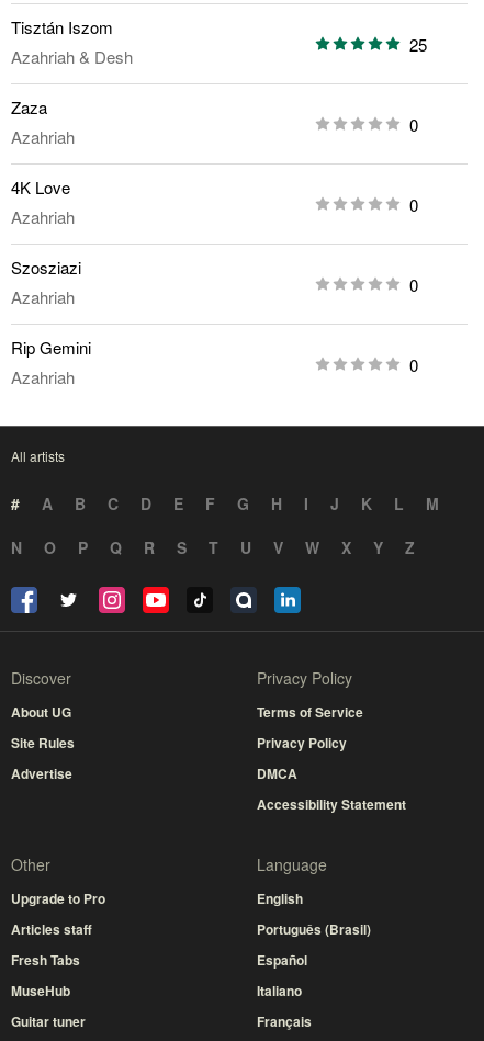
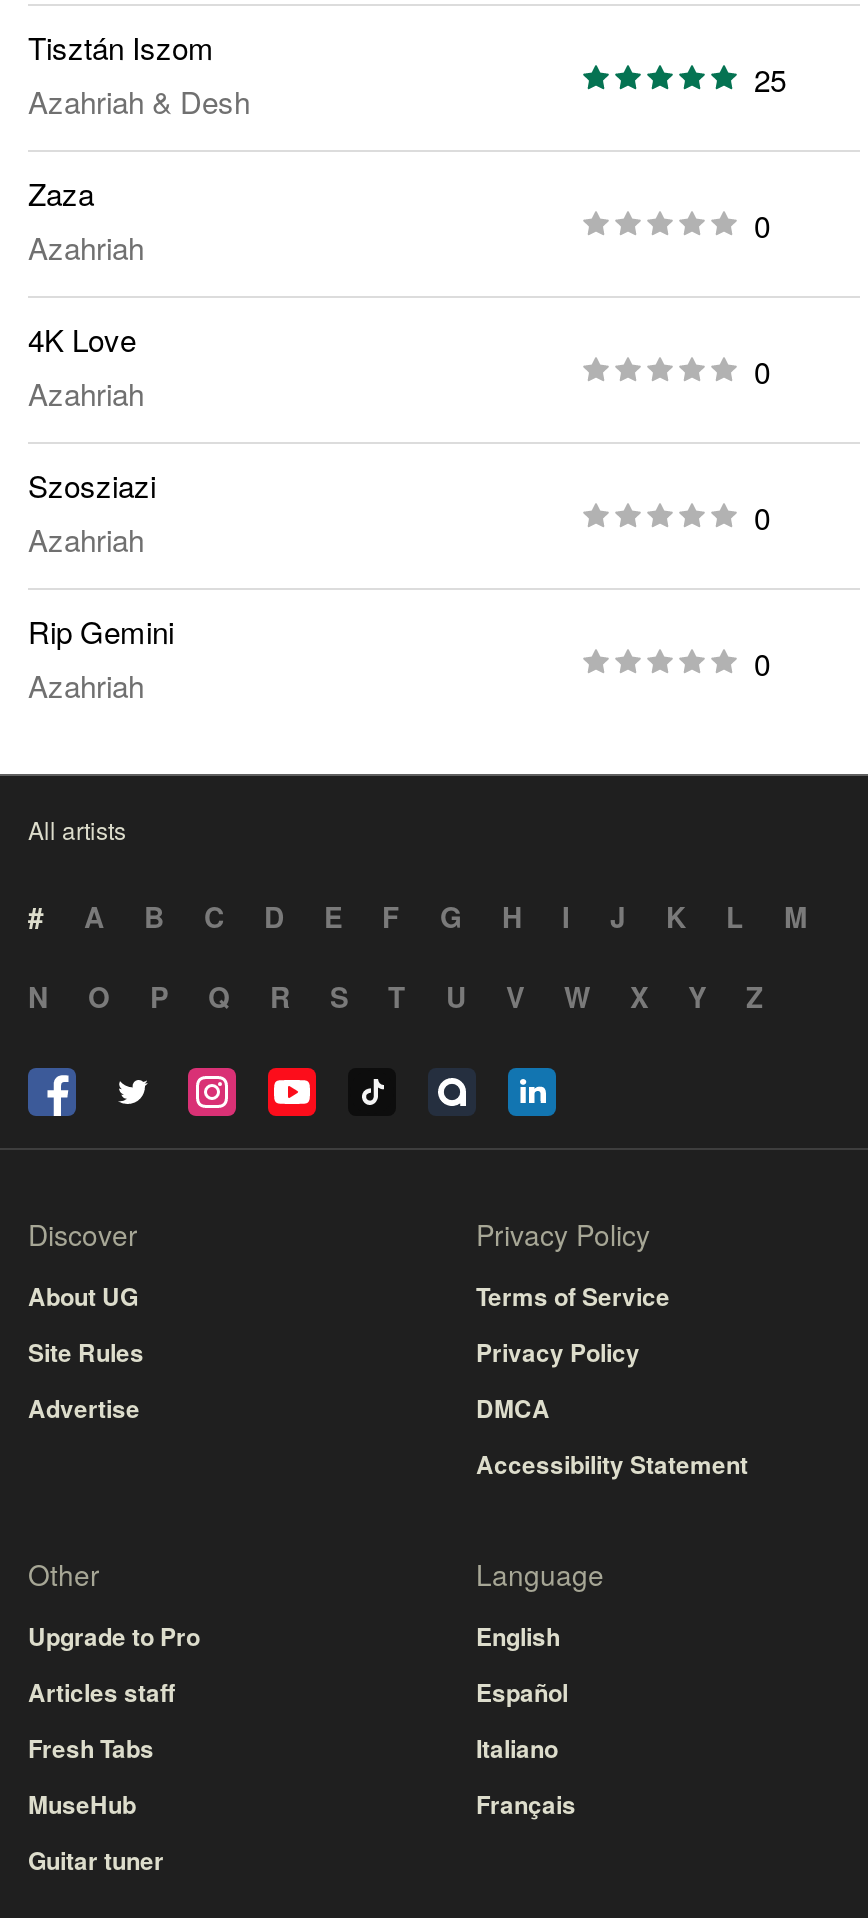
[257,919,371,939] Português (Brasil) -> none
moved [257,950,312,1031] -> [476,1674,576,1822]: Español | Italiano | Français

